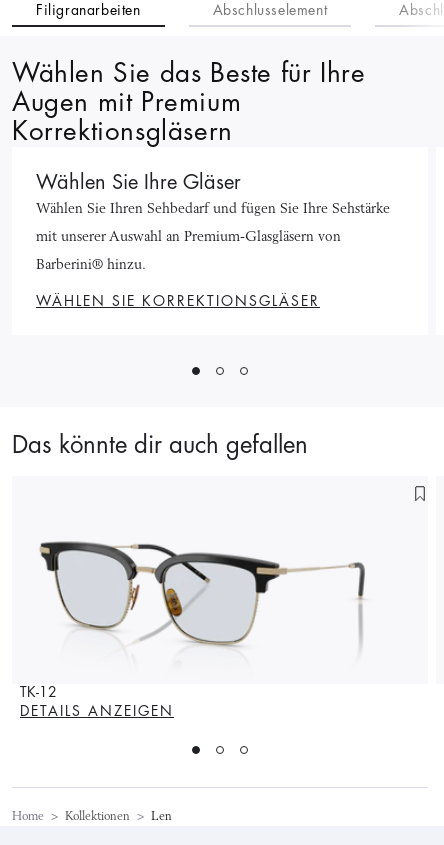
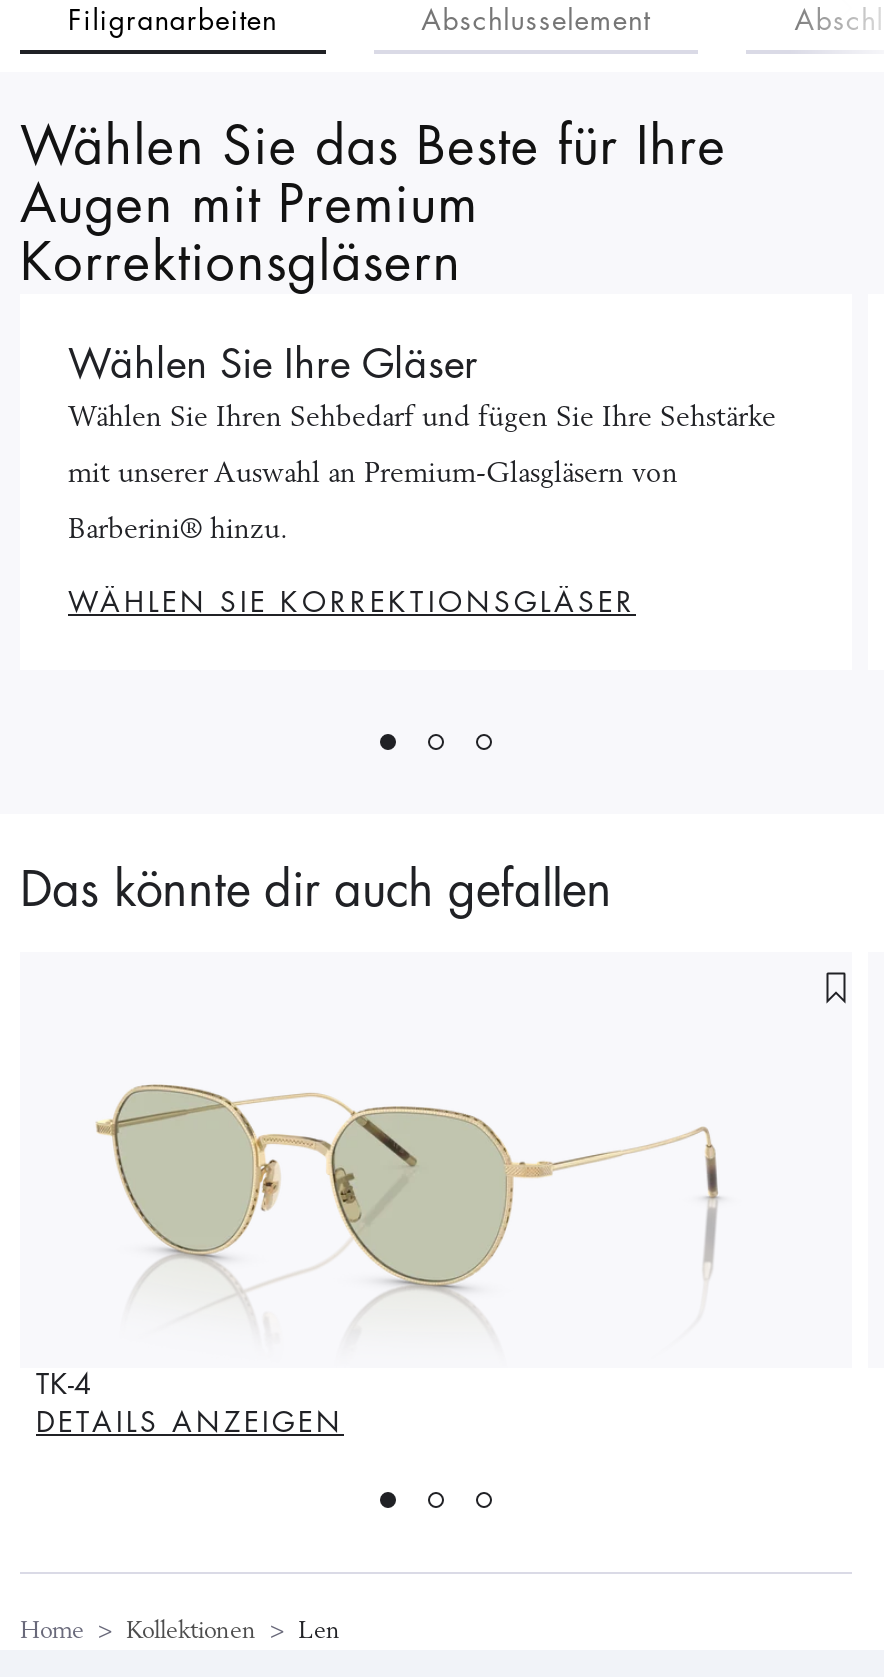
[20,541,366,699] [image] | TK-12 -> [36,1082,726,1398] [image] | TK-4

